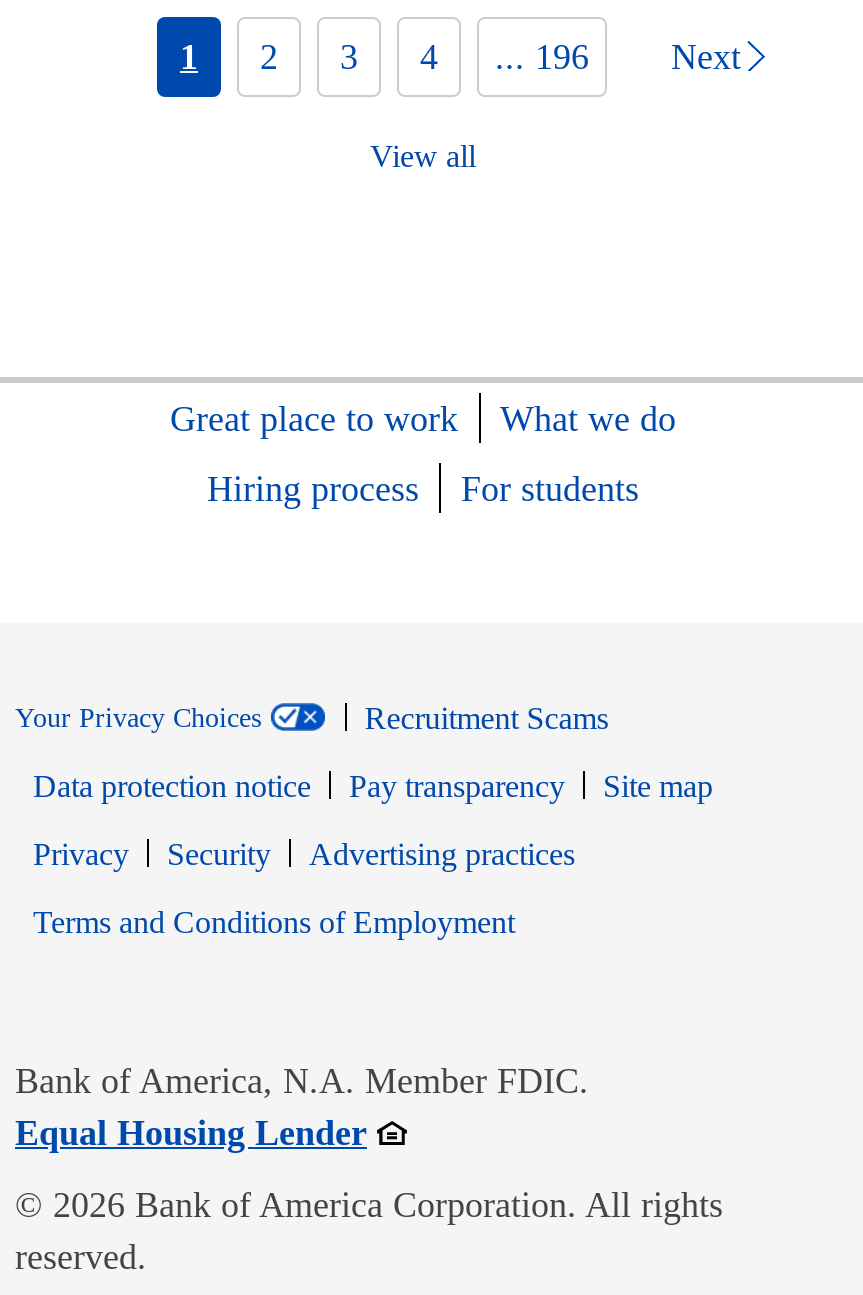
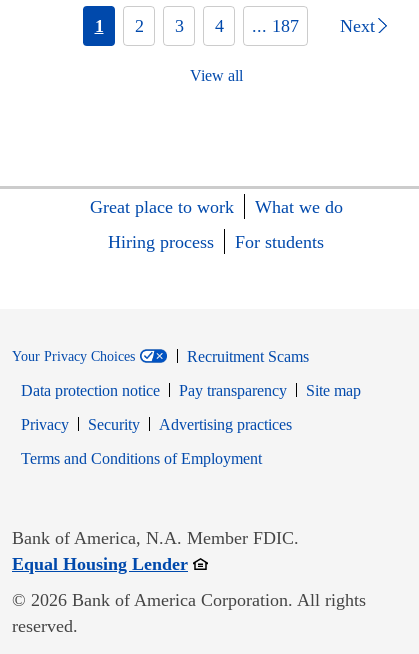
[180,36,589,76] 1 2 3 4 ... 196 -> [94,15,299,35] 1 2 3 4 ... 187

